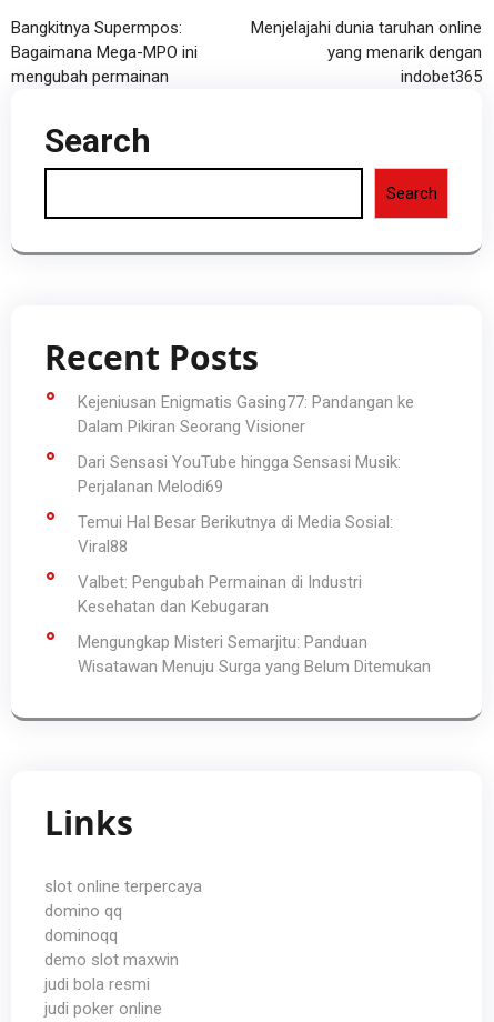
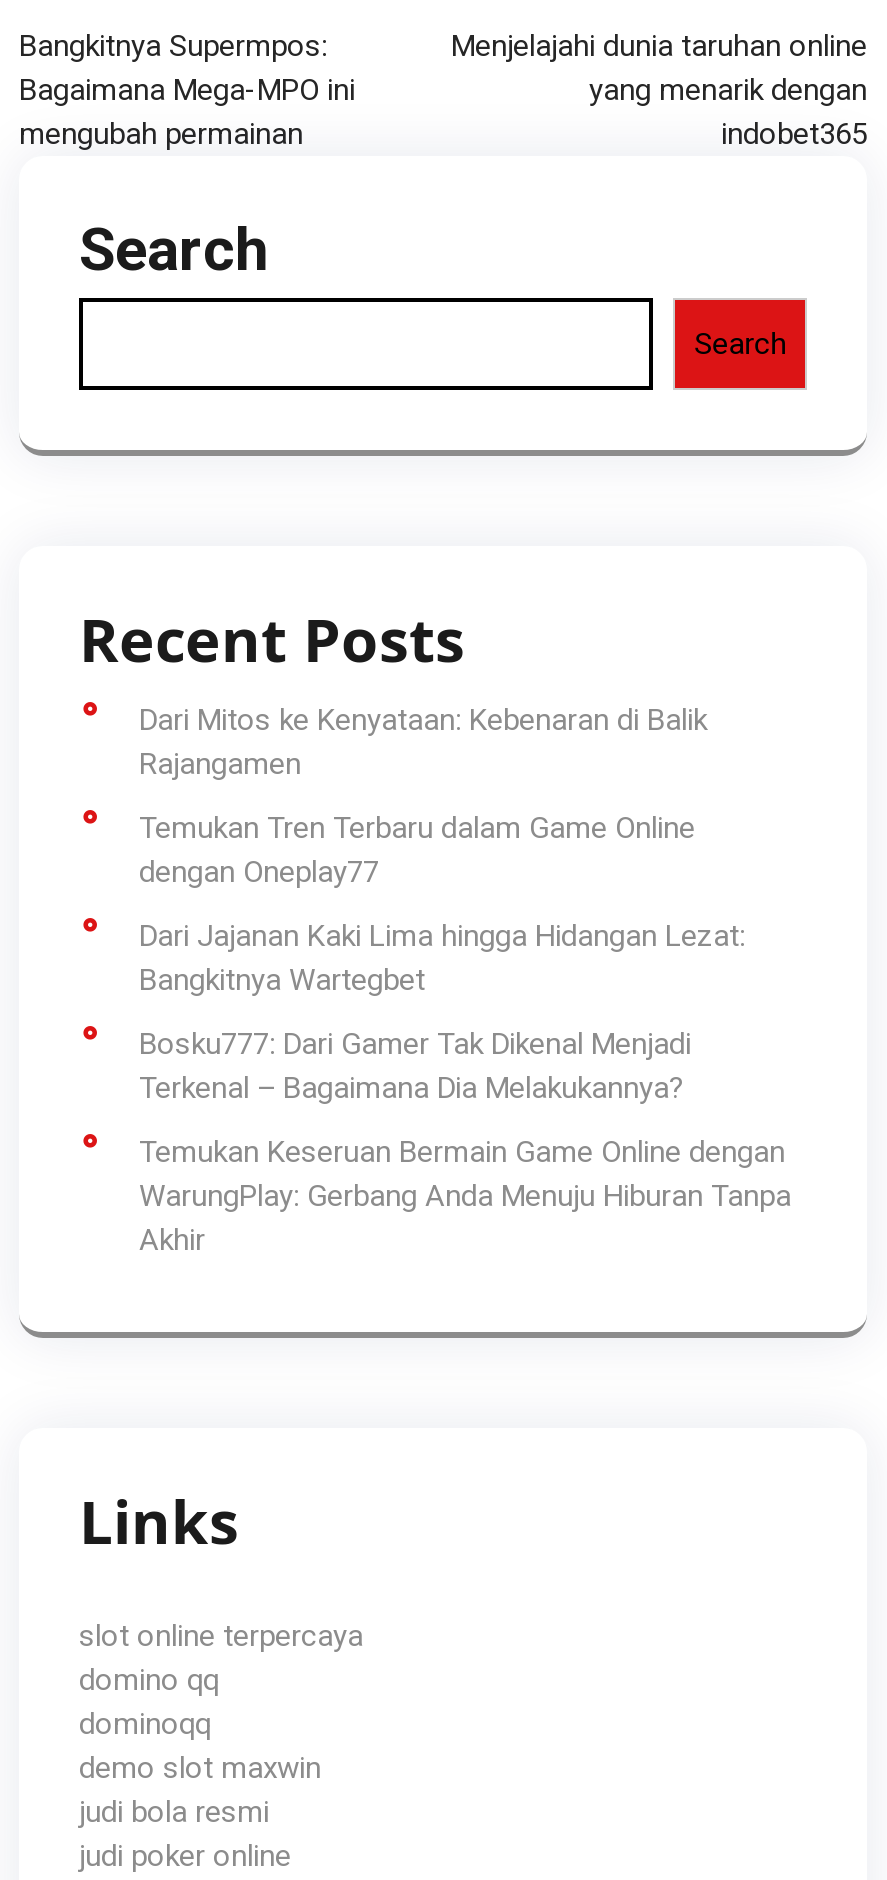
[78,392,414,437] Kejeniusan Enigmatis Gasing77: Pandangan ke | Dalam Pikiran Seorang Visioner -> [139,702,707,782] Dari Mitos ke Kenyataan: Kebenaran di Balik | Rajangamen
[78,452,401,497] Dari Sensasi YouTube hingga Sensasi Musik: | Perjalanan Melodi69 -> [139,810,695,890] Temukan Tren Terbaru dalam Game Online | dengan Oneplay77
[78,512,393,557] Temui Hal Besar Berikutnya di Media Sosial: | Viral88 -> [139,918,745,998] Dari Jajanan Kaki Lima hingga Hidangan Lezat: | Bangkitnya Wartegbet
[78,572,362,617] Valbet: Pengubah Permainan di Industri | Kesehatan dan Kebugaran -> [139,1026,691,1106] Bosku777: Dari Gamer Tak Dikenal Menjadi | Terkenal – Bagaimana Dia Melakukannya?
[78,632,431,677] Mengungkap Misteri Semarjitu: Panduan | Wisatawan Menuju Surga yang Belum Ditemukan -> [139,1134,791,1258] Temukan Keseruan Bermain Game Online dengan | WarungPlay: Gerbang Anda Menuju Hiburan Tanpa | Akhir

